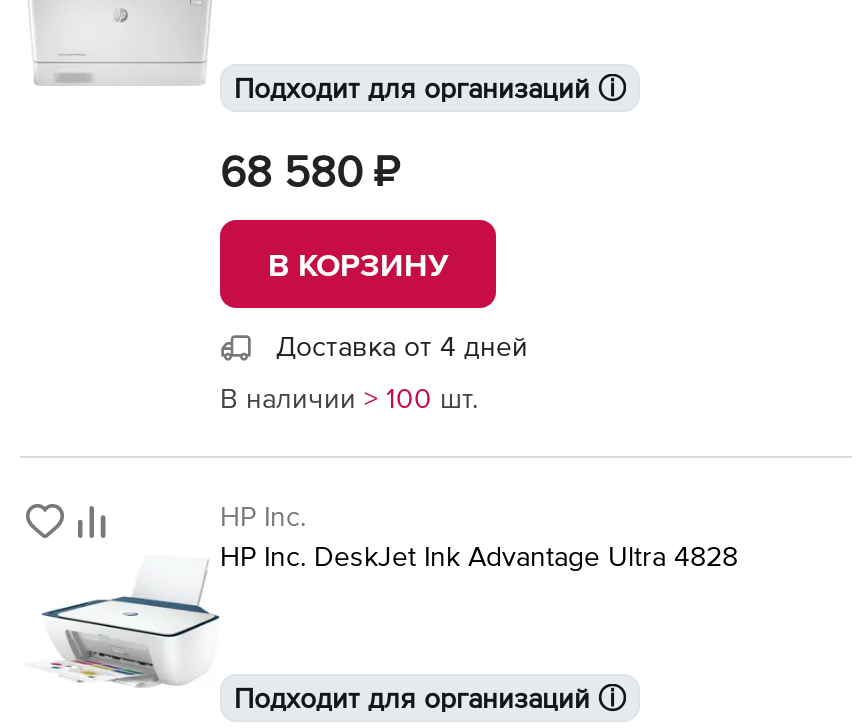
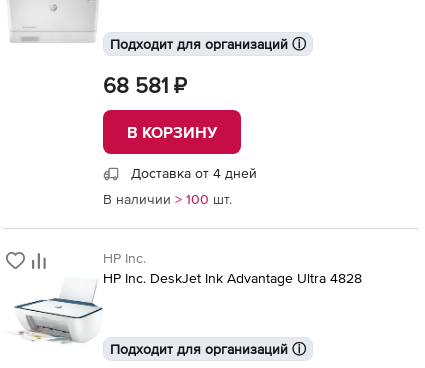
[220,145,400,195] 68 580 ₽ -> [103,73,187,98] 68 581 ₽

